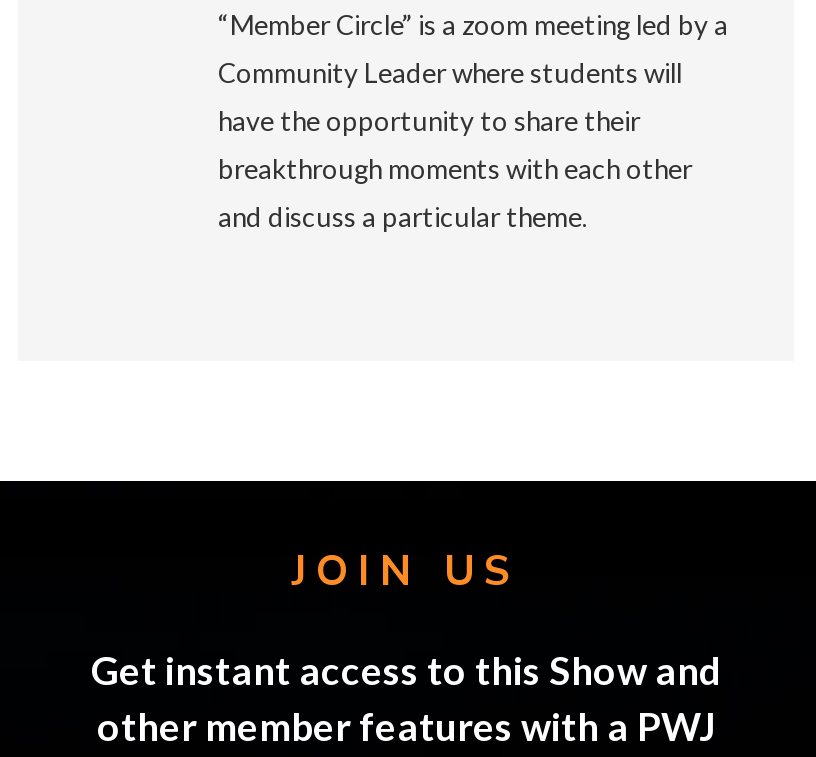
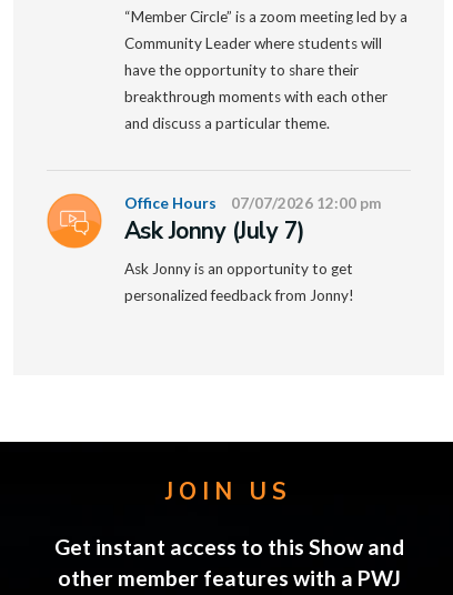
none -> [46,192,382,304] [image] | Office Hours | 07/07/2026 12:00 pm | Ask Jonny (July 7) | Ask Jonny is an opportunity to get | personalized feedback from Jonny!

